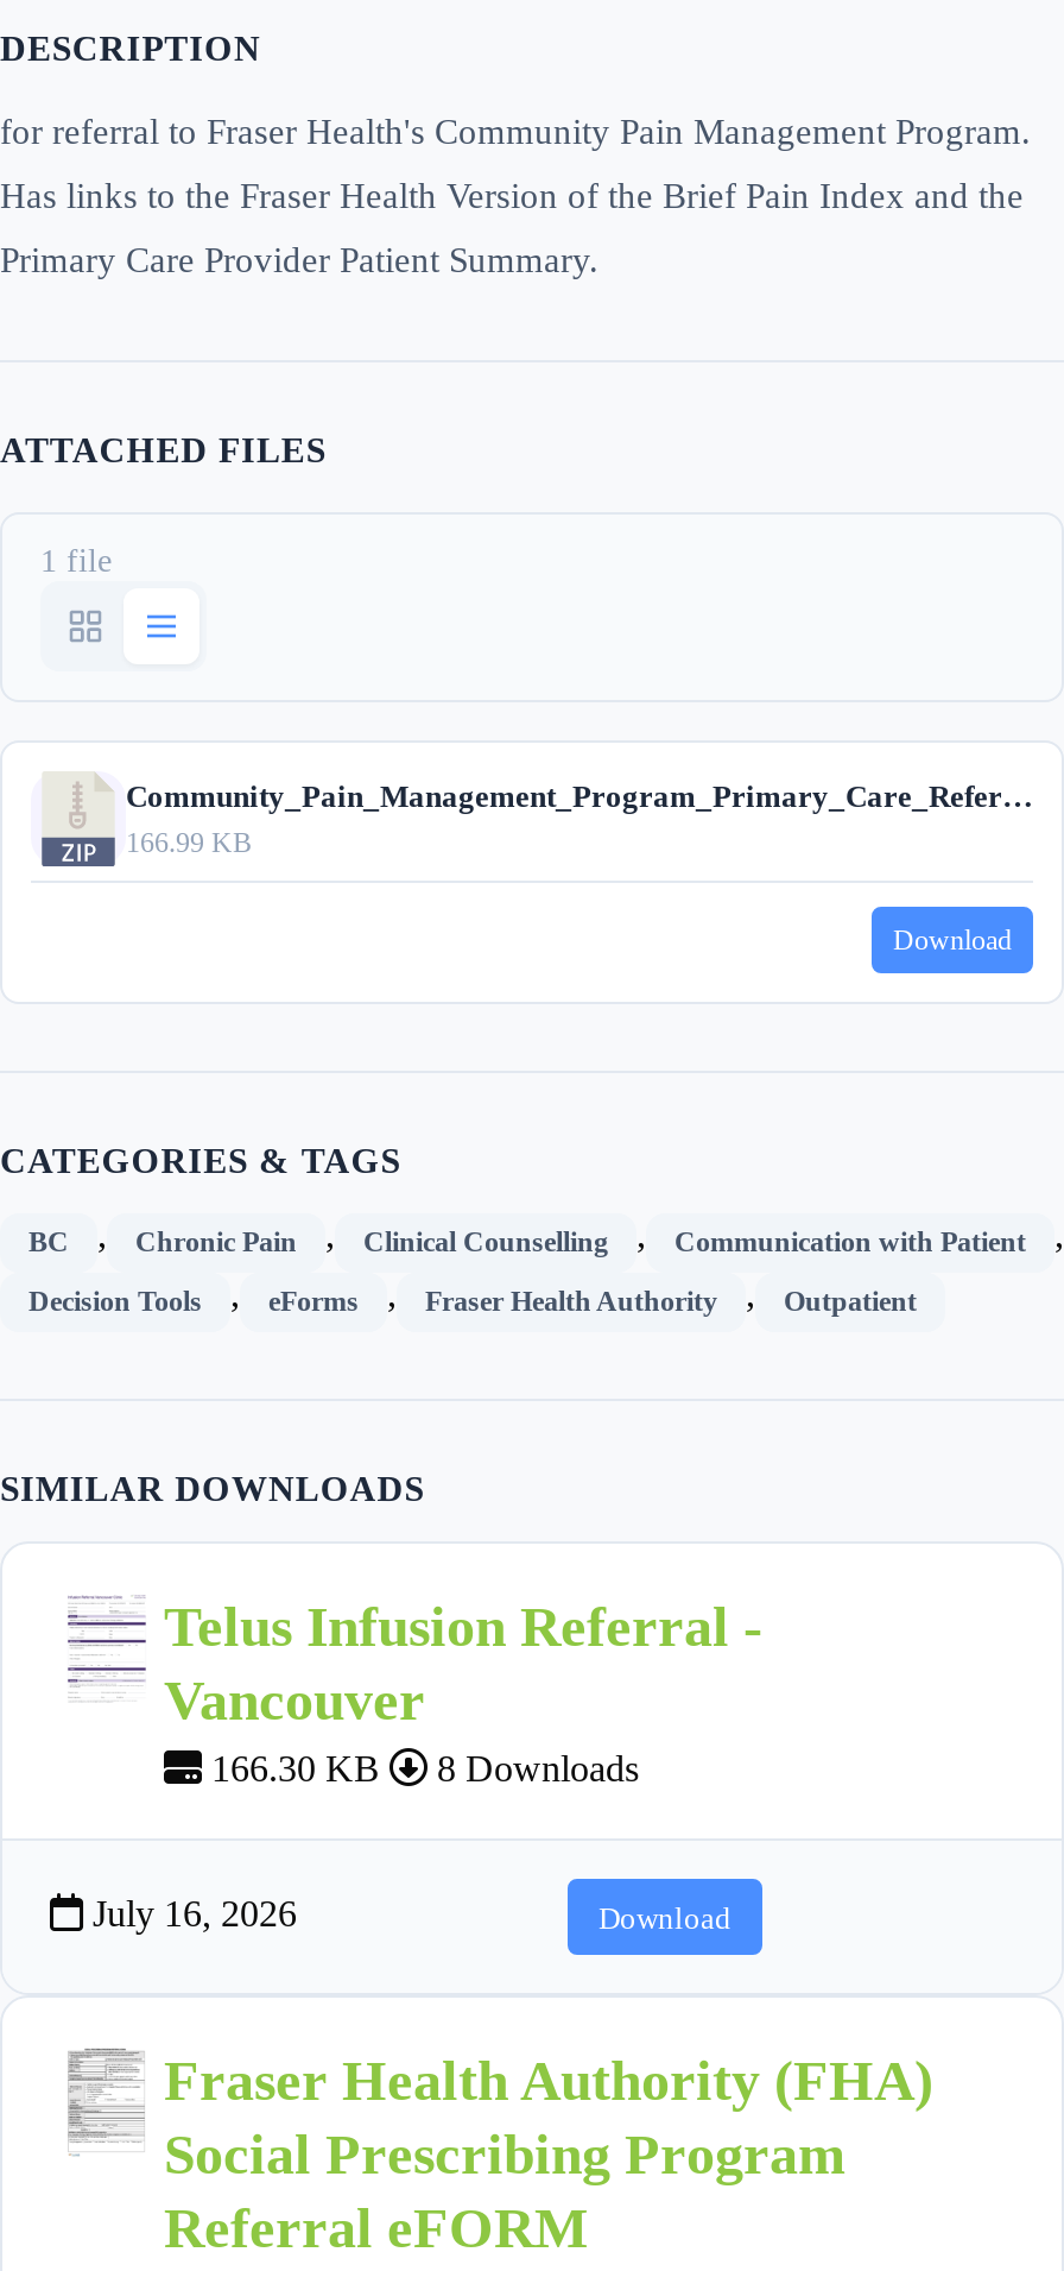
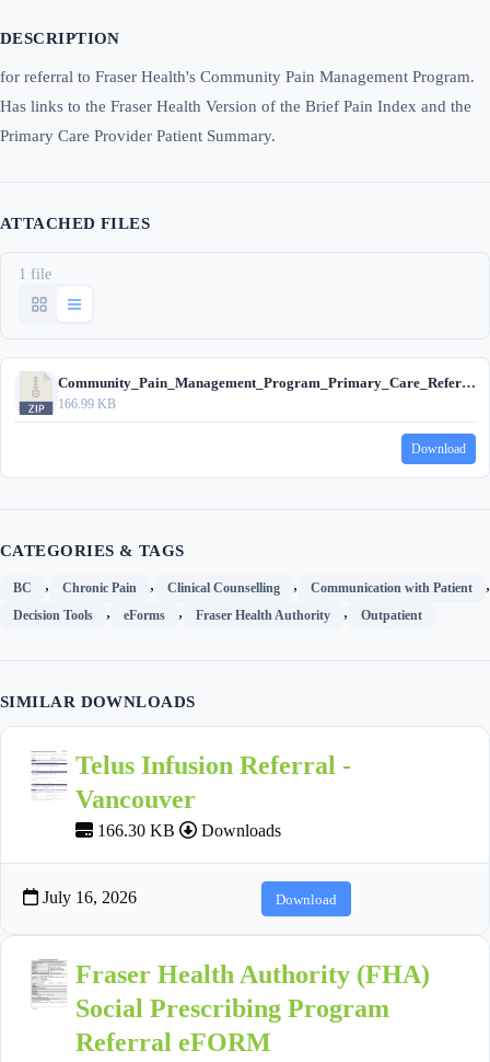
[427,1749,639,1789] 8 Downloads -> [197,821,281,840] Downloads

